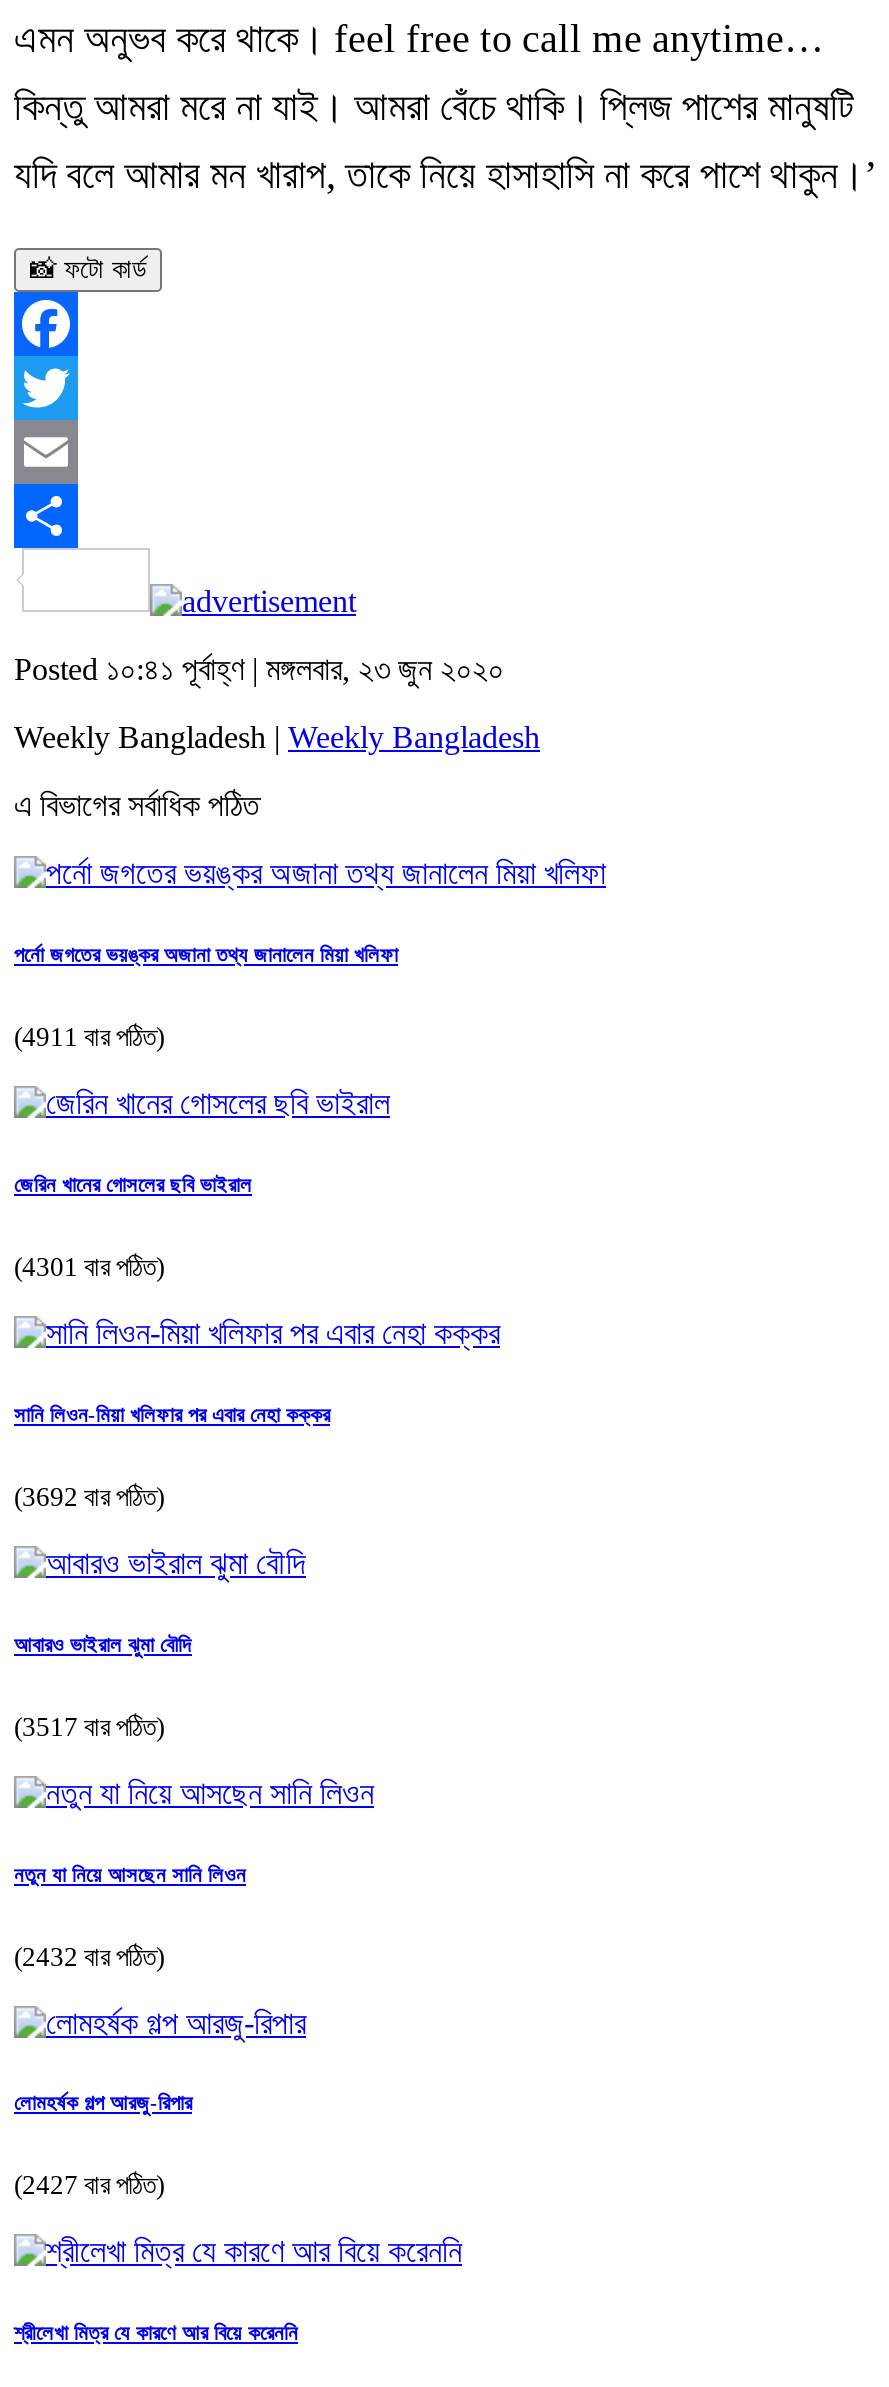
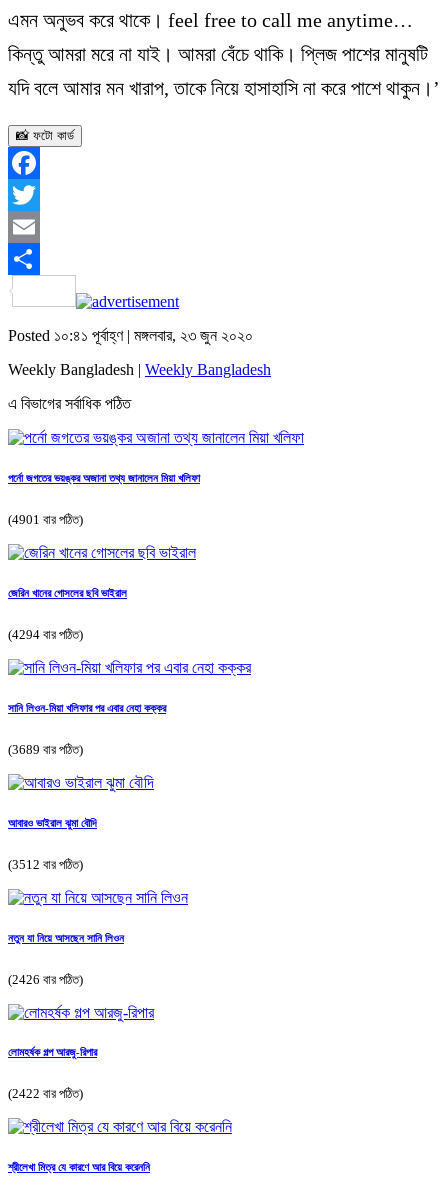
[14,1022,164,1052] (4911 বার পঠিত) -> [8,512,83,527] (4901 বার পঠিত)
[14,1251,164,1281] (4301 বার পঠিত) -> [8,627,83,642] (4294 বার পঠিত)
[14,1481,164,1511] (3692 বার পঠিত) -> [8,742,83,757] (3689 বার পঠিত)
[14,1711,164,1741] (3517 বার পঠিত) -> [8,857,83,872] (3512 বার পঠিত)
[14,1941,164,1971] (2432 বার পঠিত) -> [8,971,83,986] (2426 বার পঠিত)
[14,2171,164,2201] (2427 বার পঠিত) -> [8,1086,83,1101] (2422 বার পঠিত)

